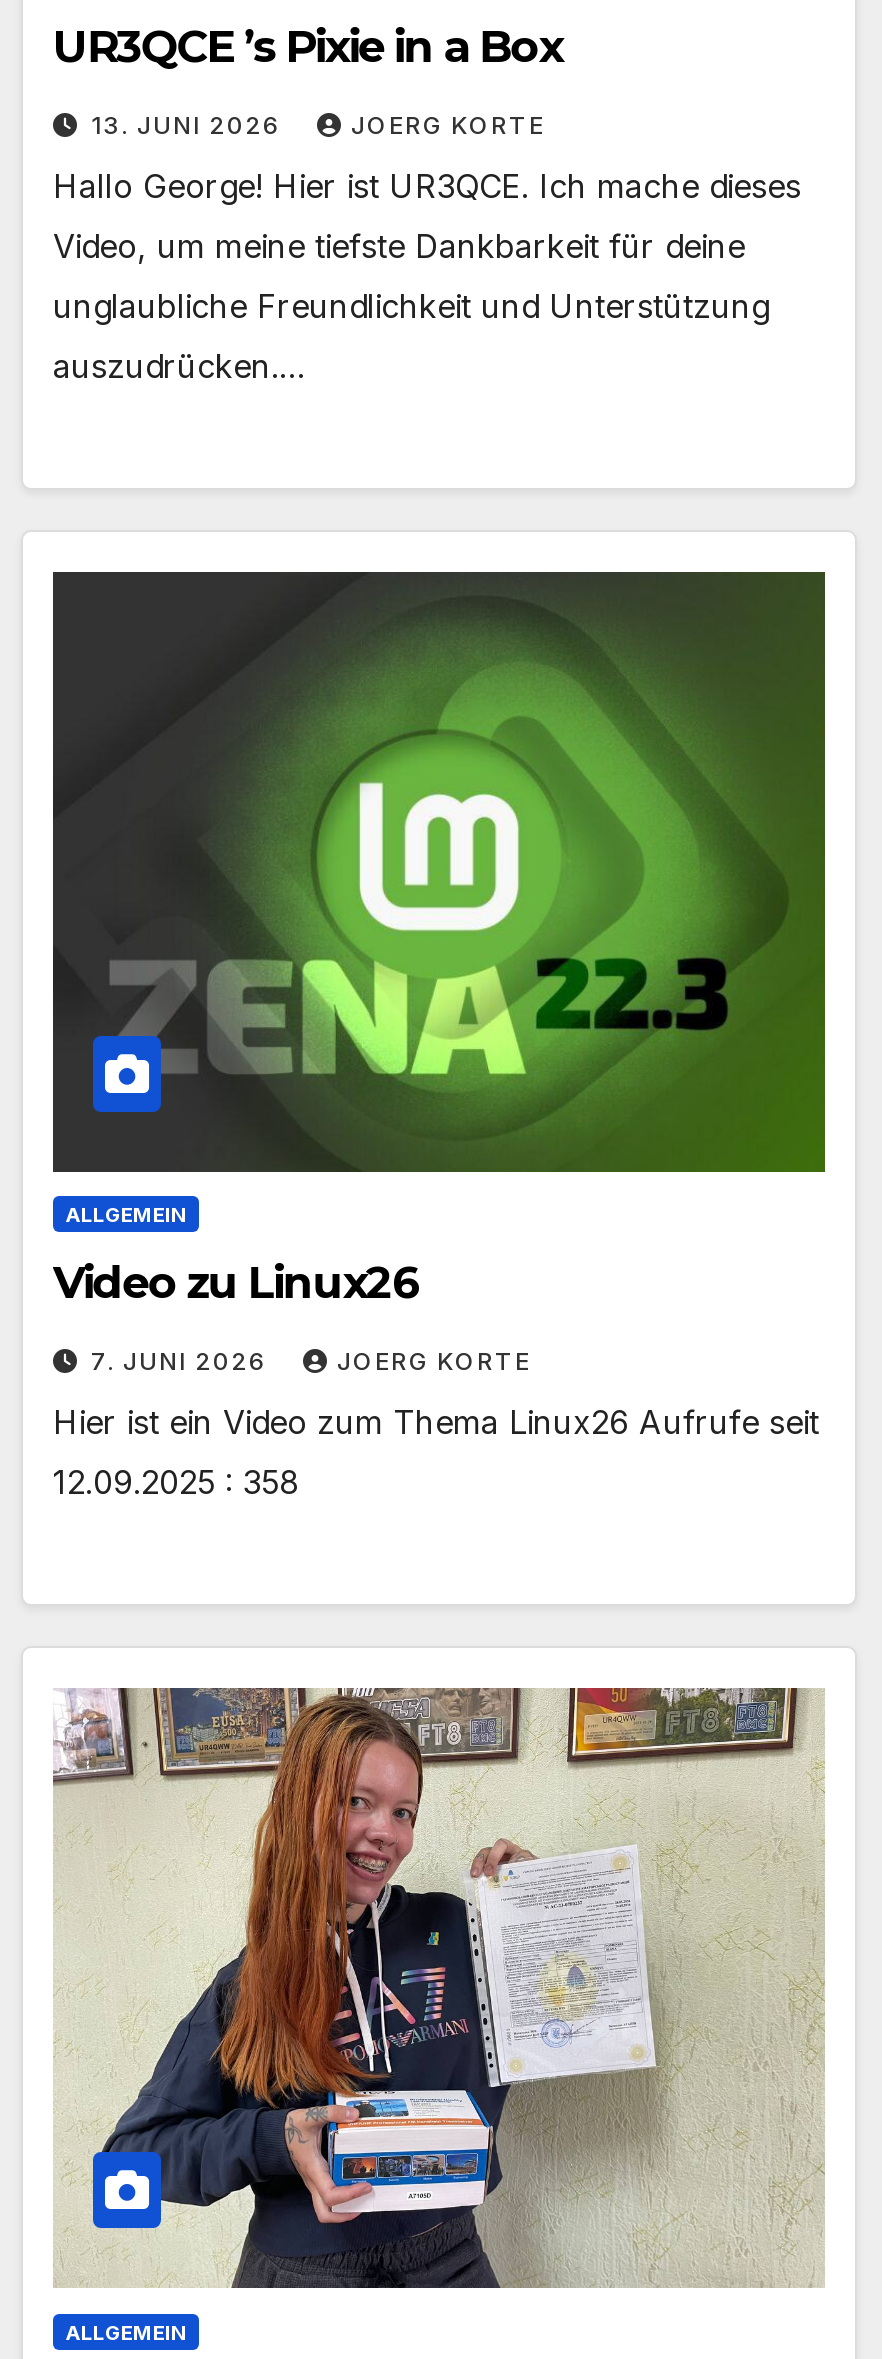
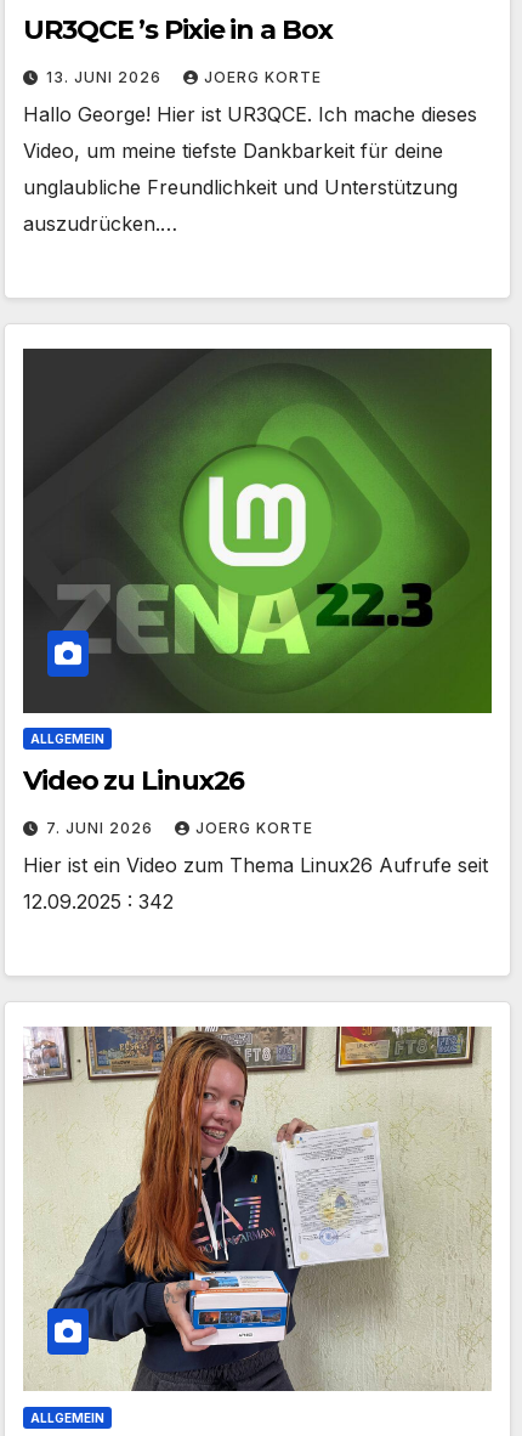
[53,1463,299,1503] 12.09.2025 : 358 -> [23,890,174,914] 12.09.2025 : 342

